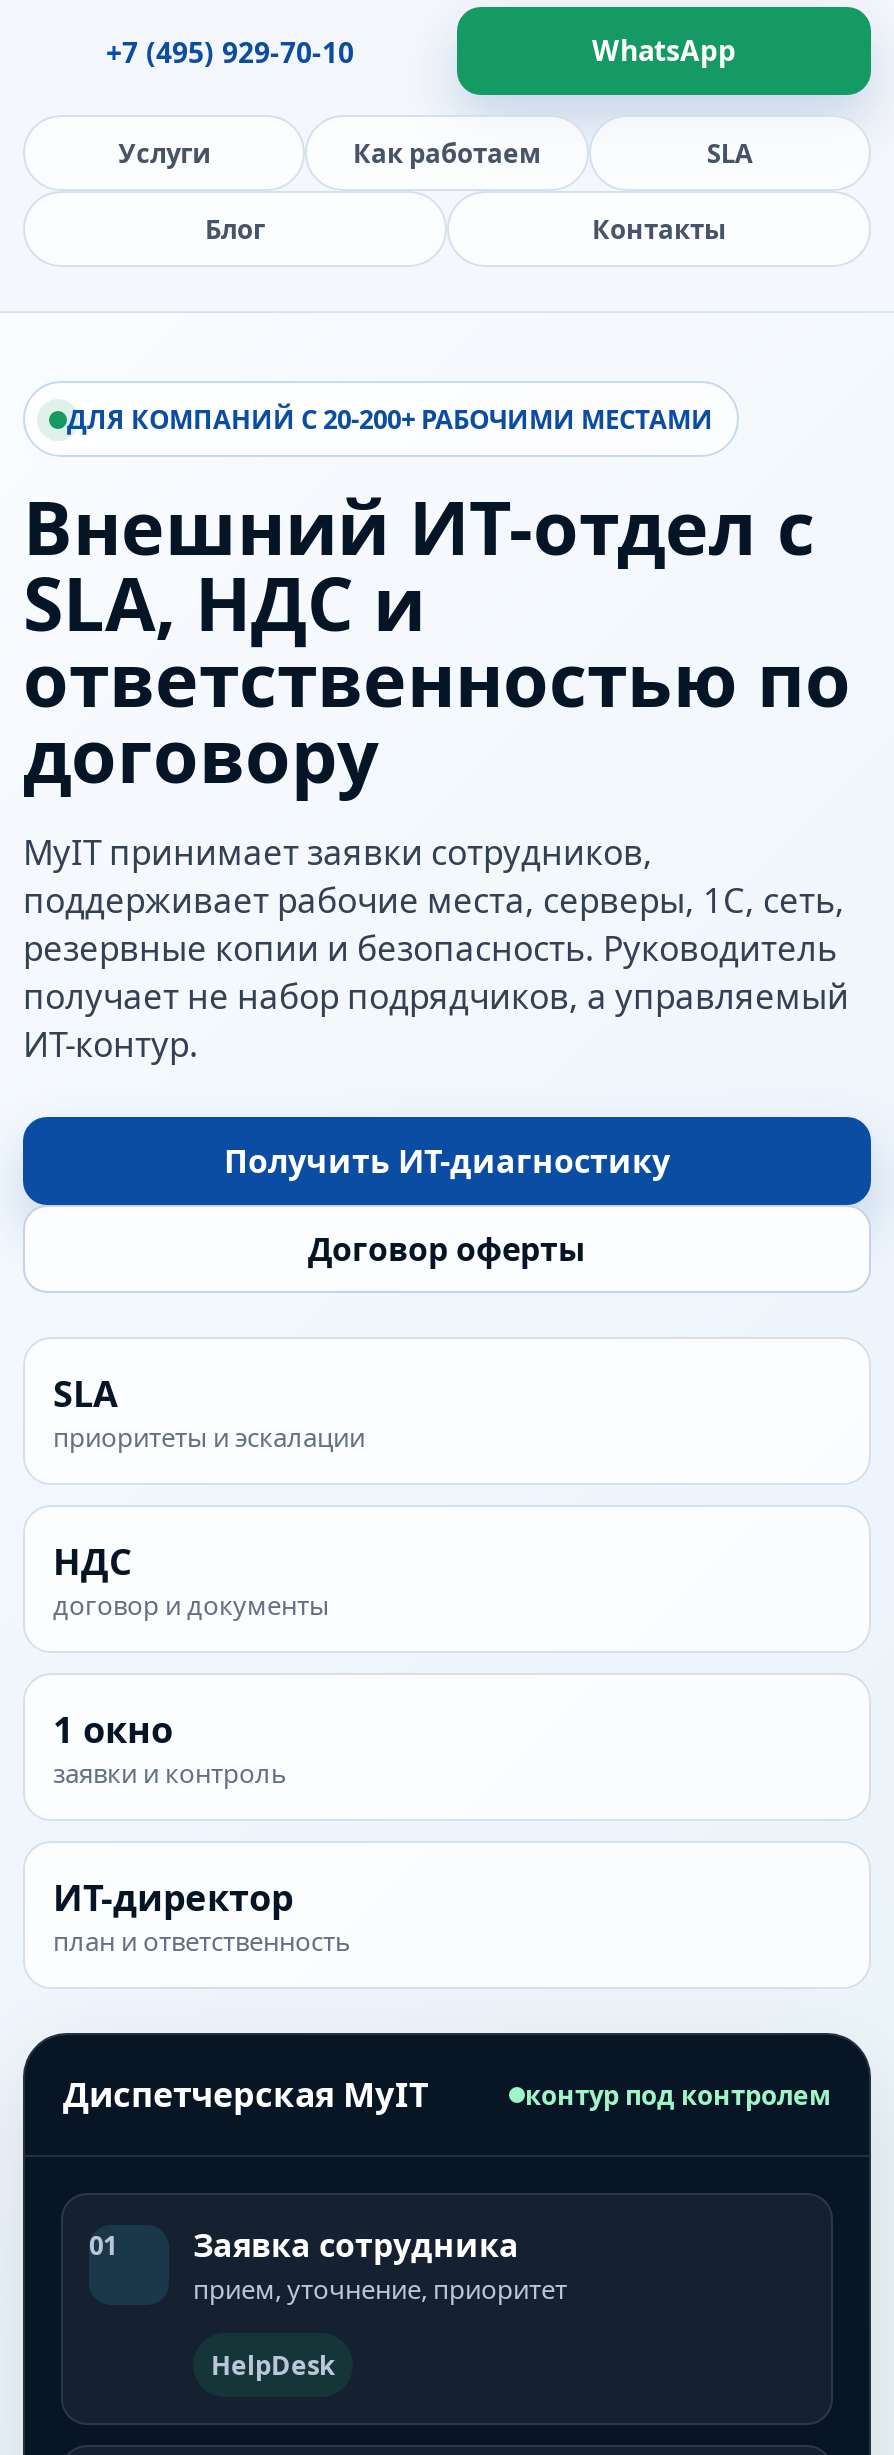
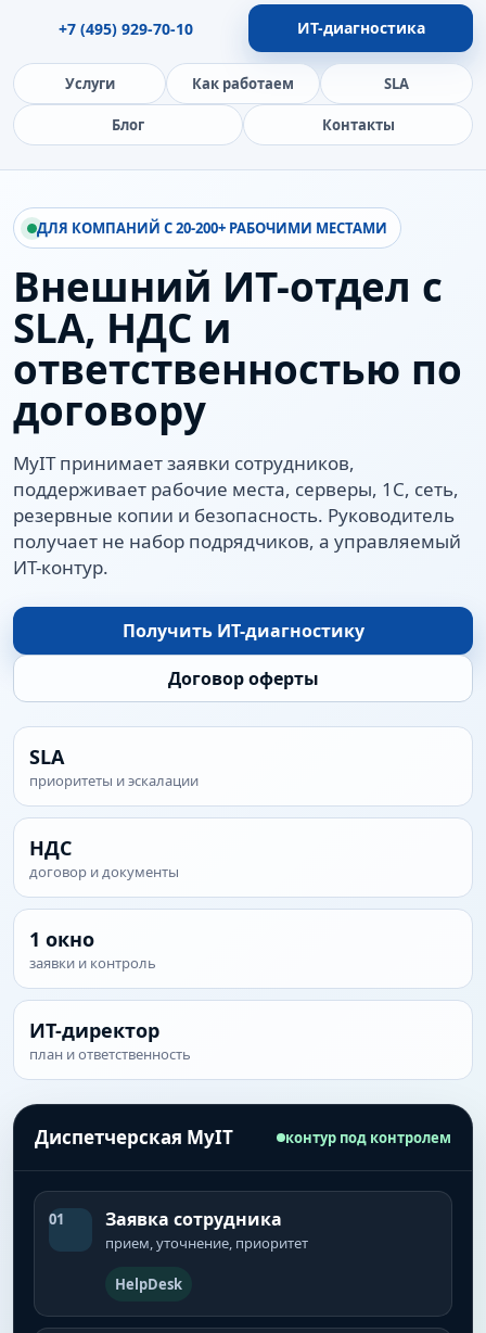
[592,31,736,69] WhatsApp -> [297,17,425,38] ИТ-диагностика

